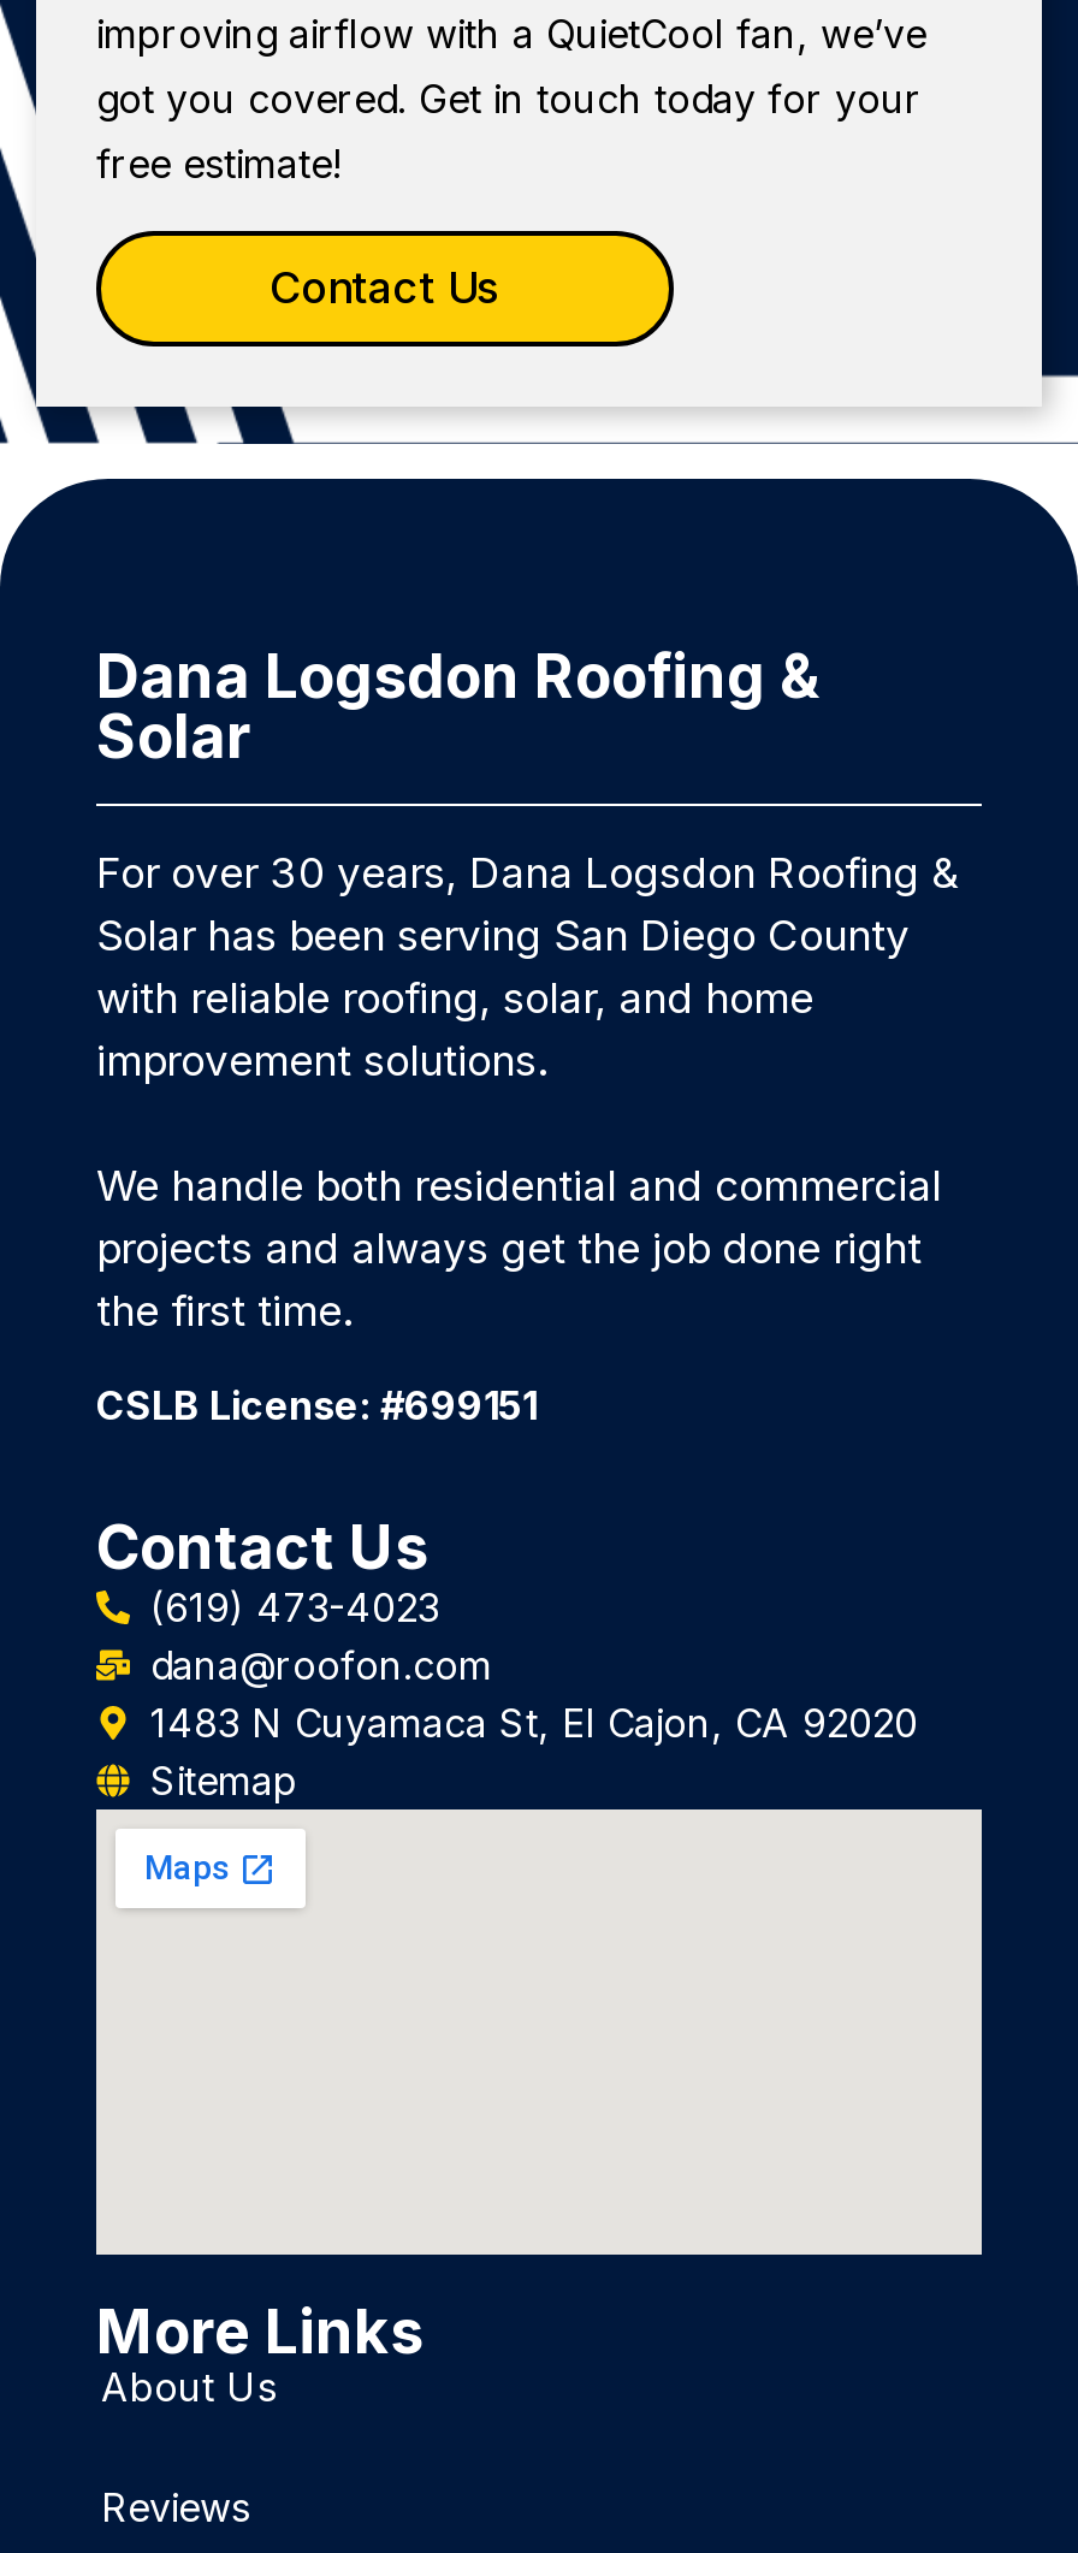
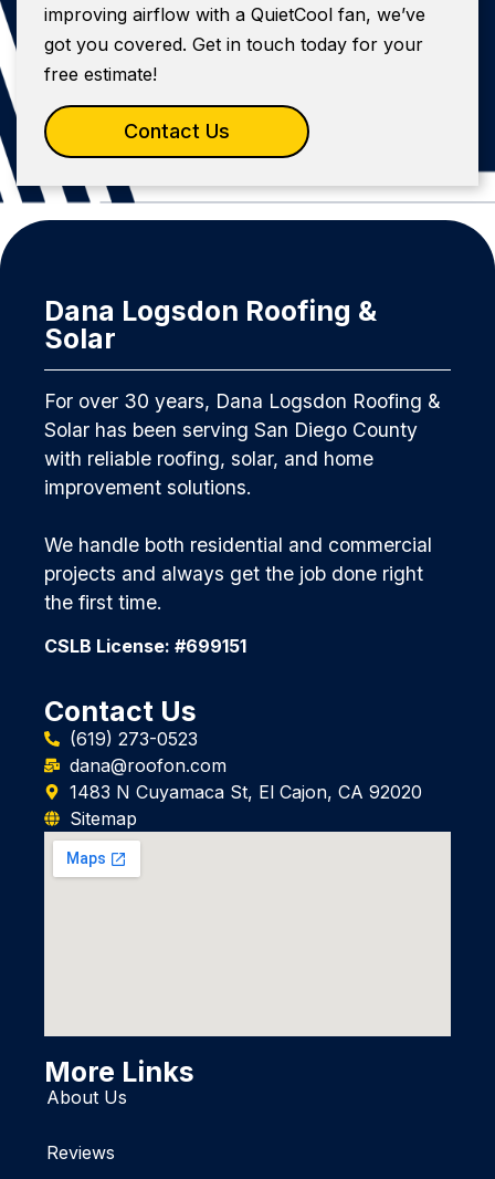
[150,1583,439,1631] (619) 473-4023 -> [69,727,197,750] (619) 273-0523

